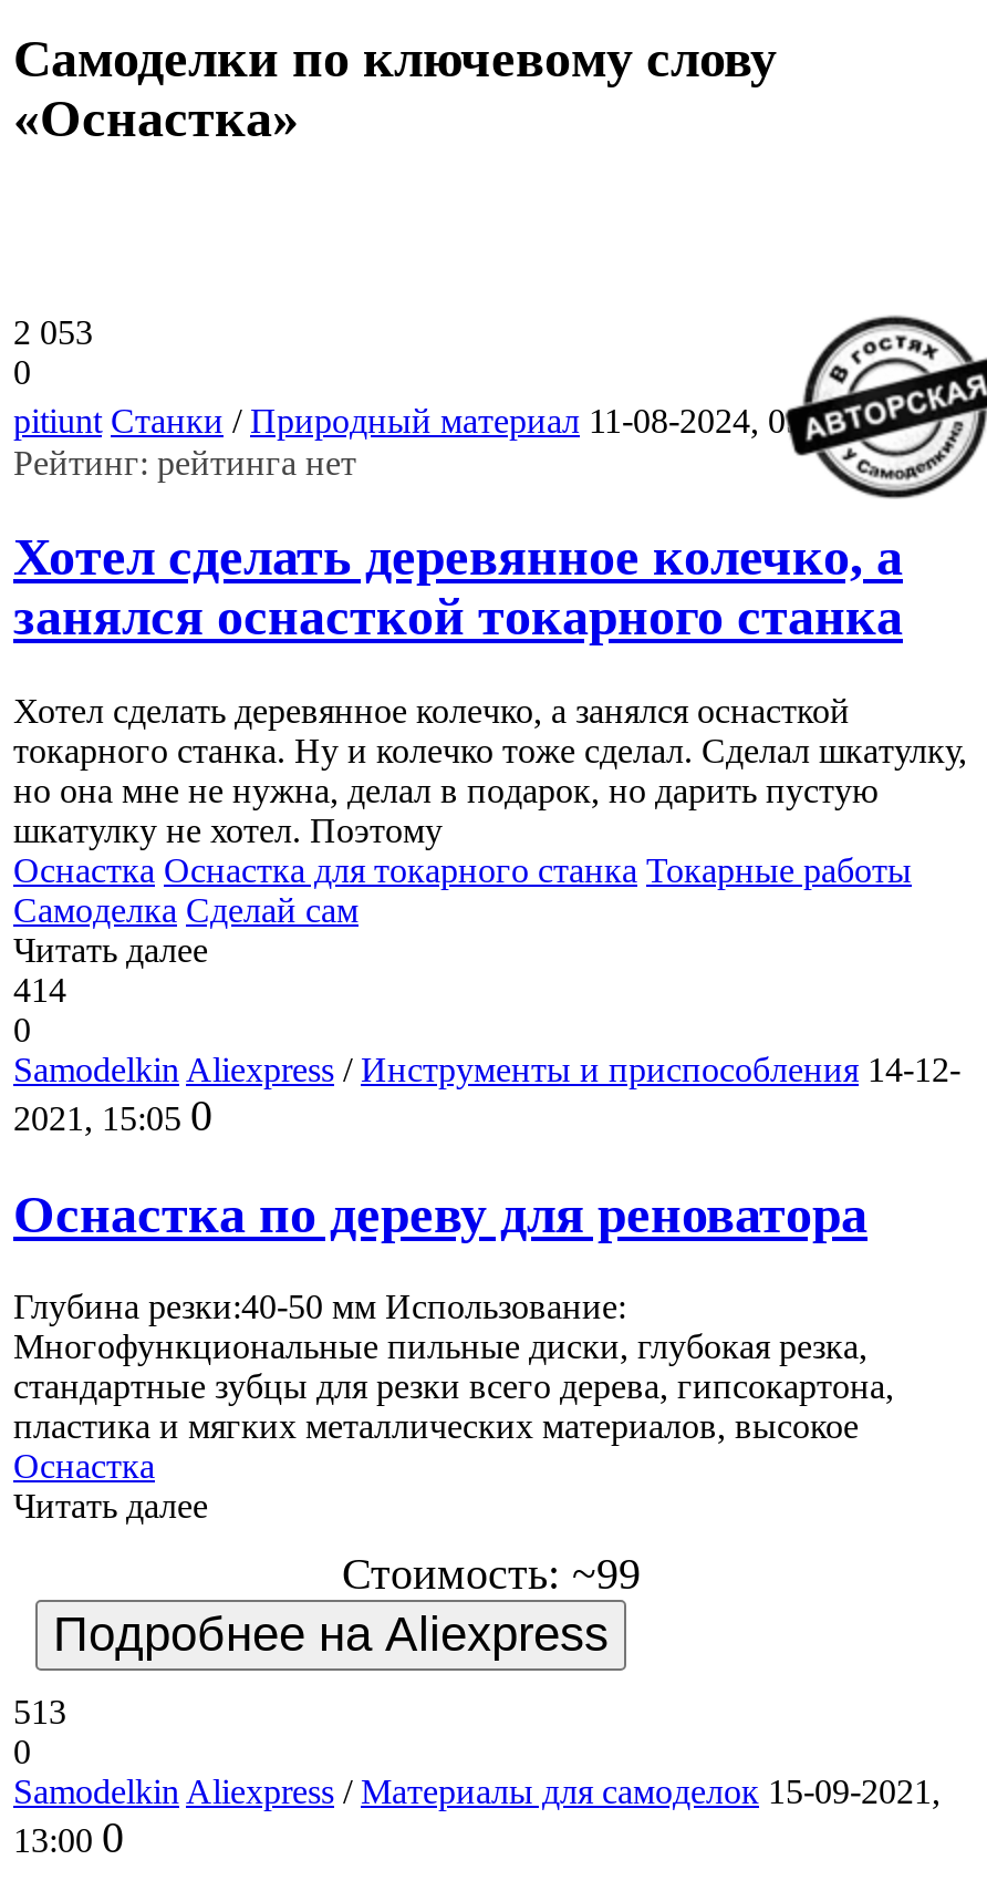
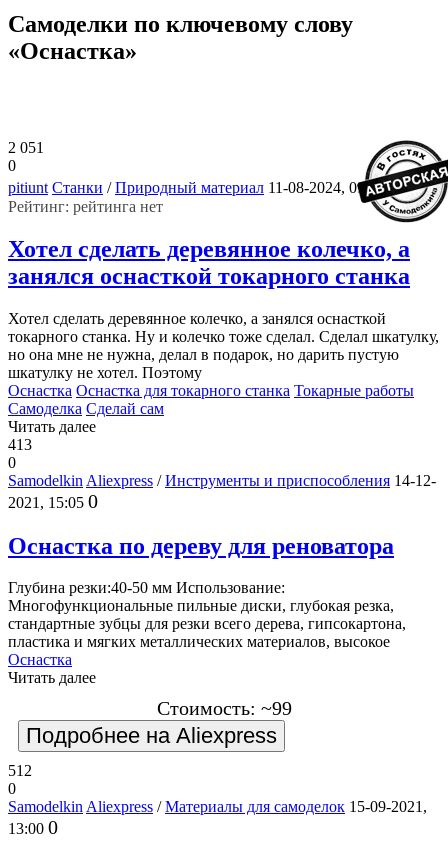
[13,313,93,351] 2 053 -> [8,139,44,156] 2 051
[13,970,66,1008] 414 -> [8,436,32,453] 413
[13,1694,66,1731] 513 -> [8,762,32,779] 512

